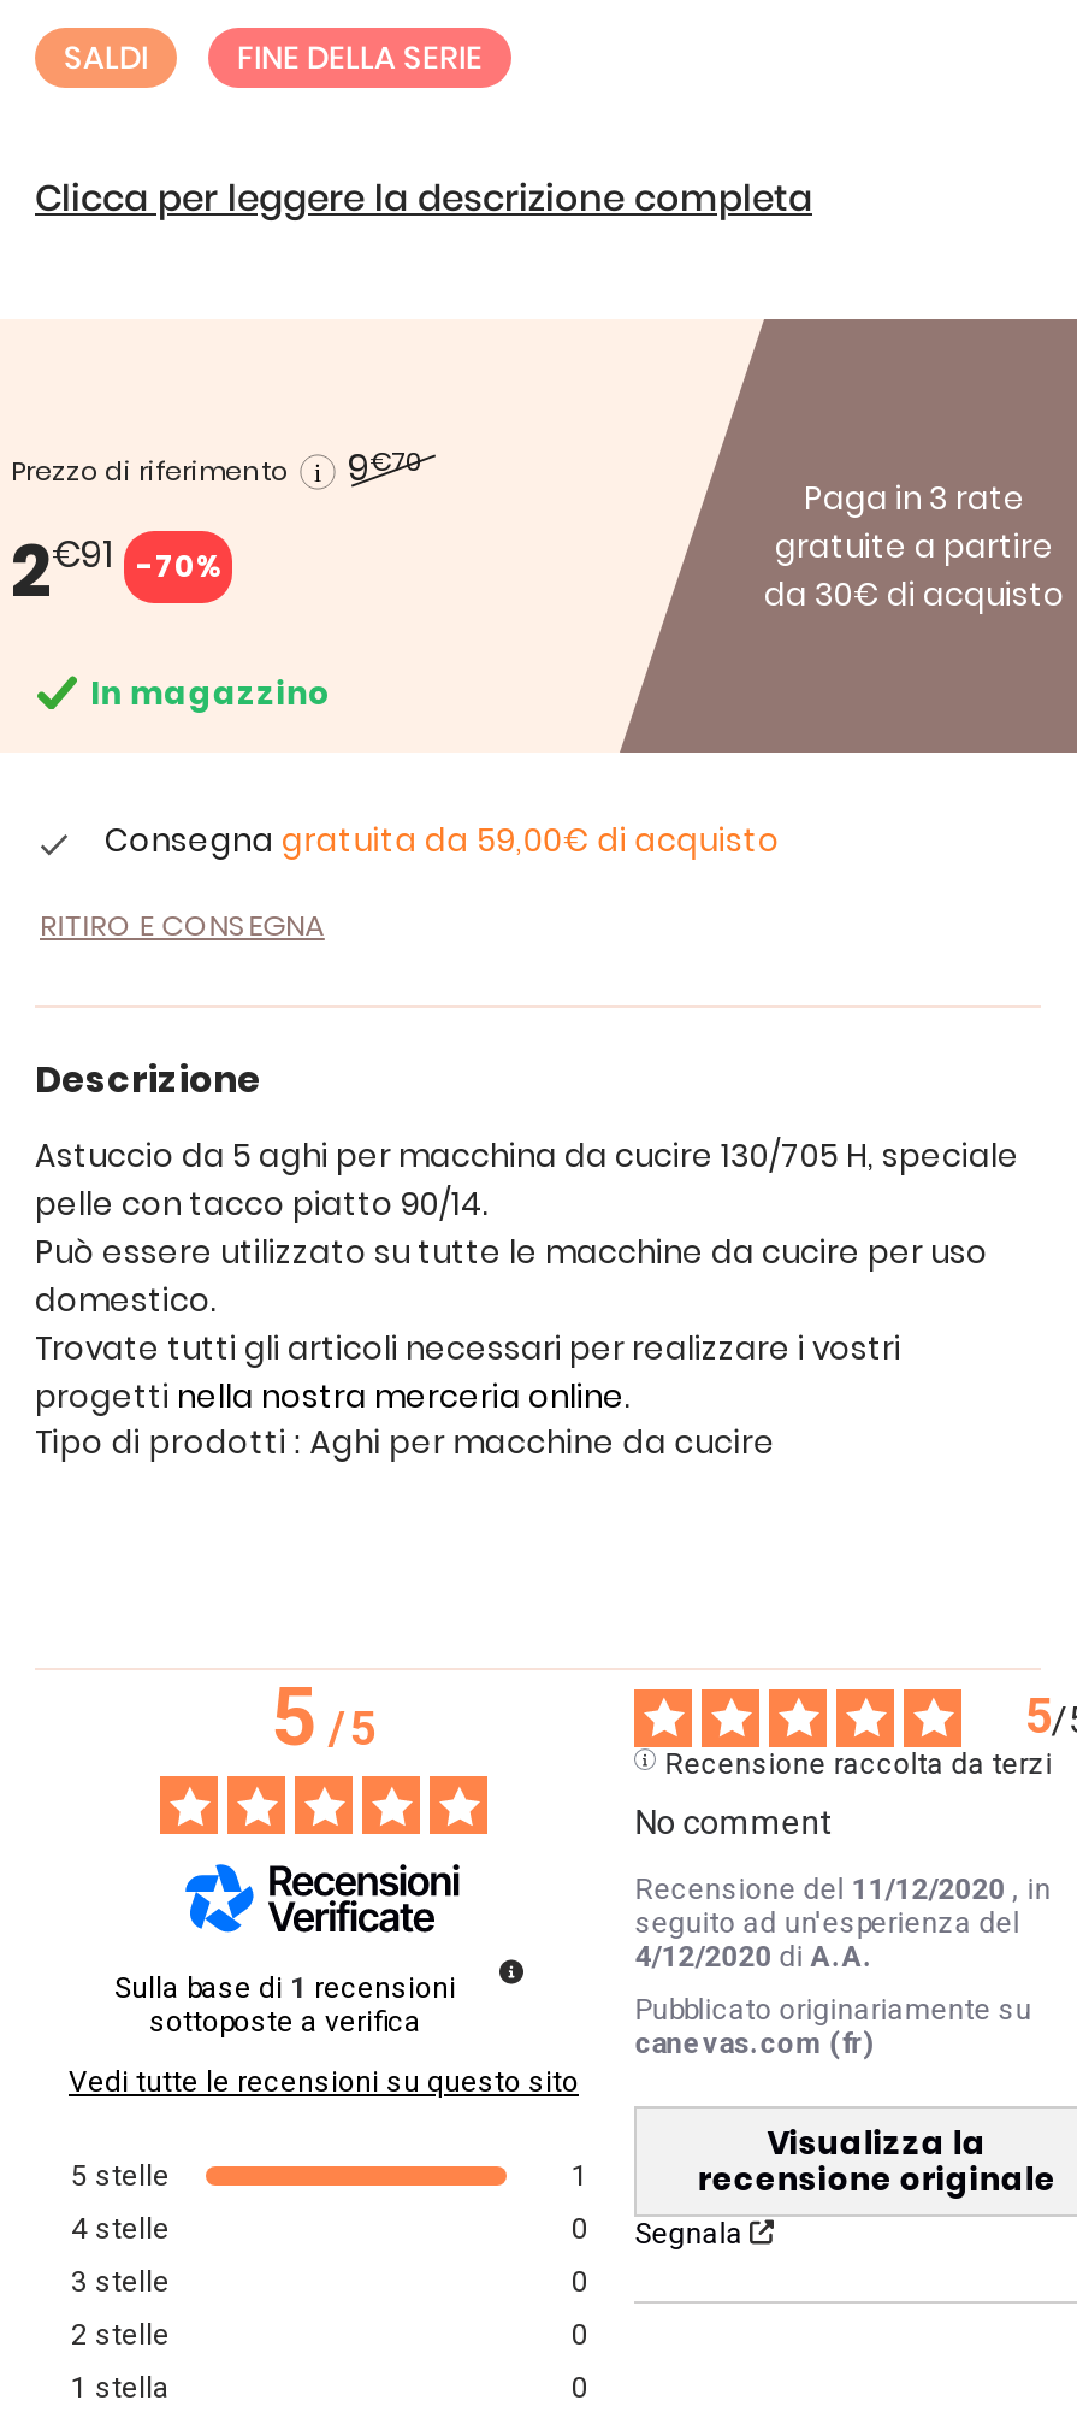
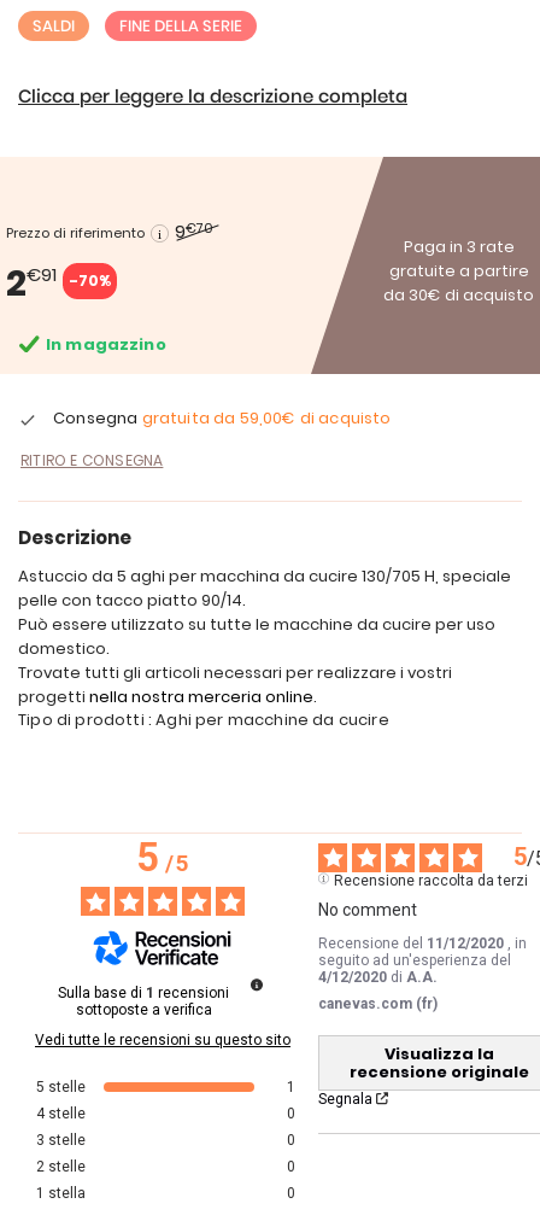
[635,1992,1032,2025] Pubblicato originariamente su -> none

